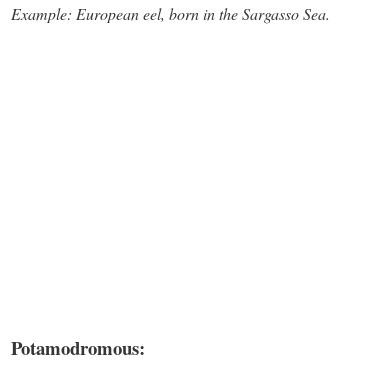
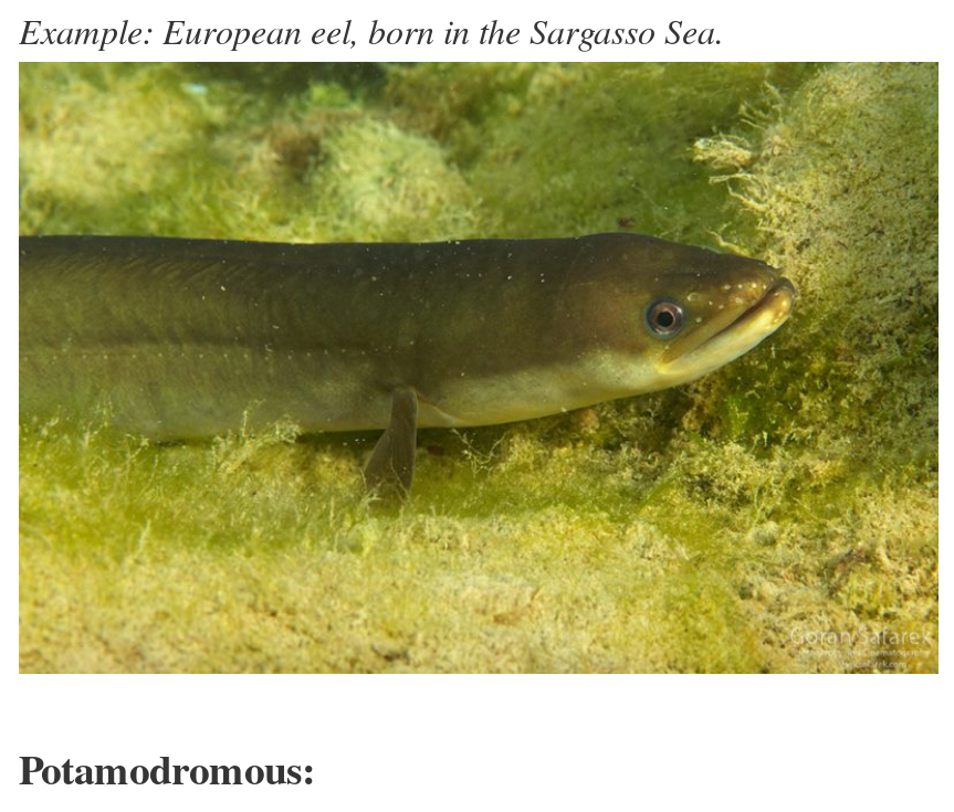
none -> [17,60,941,676] [image]

